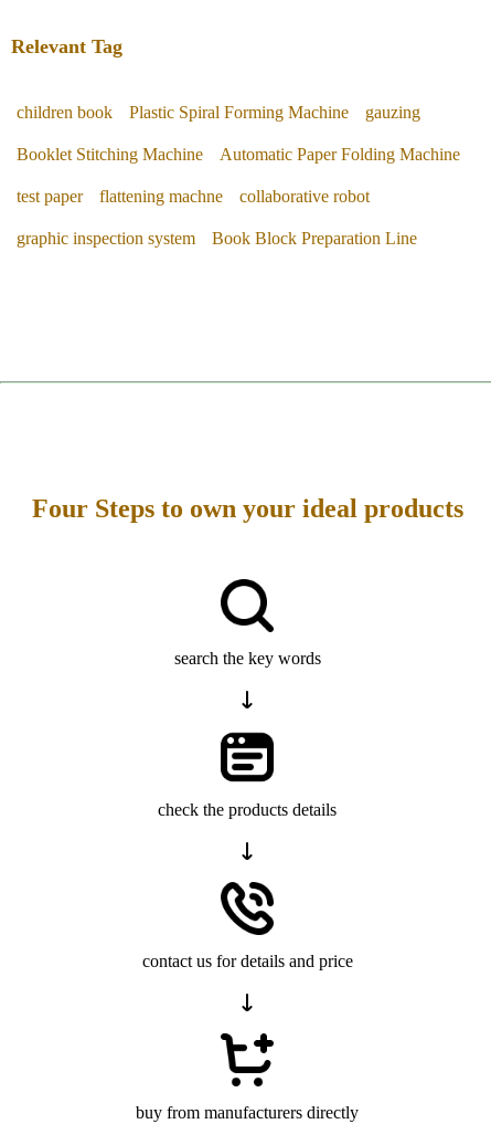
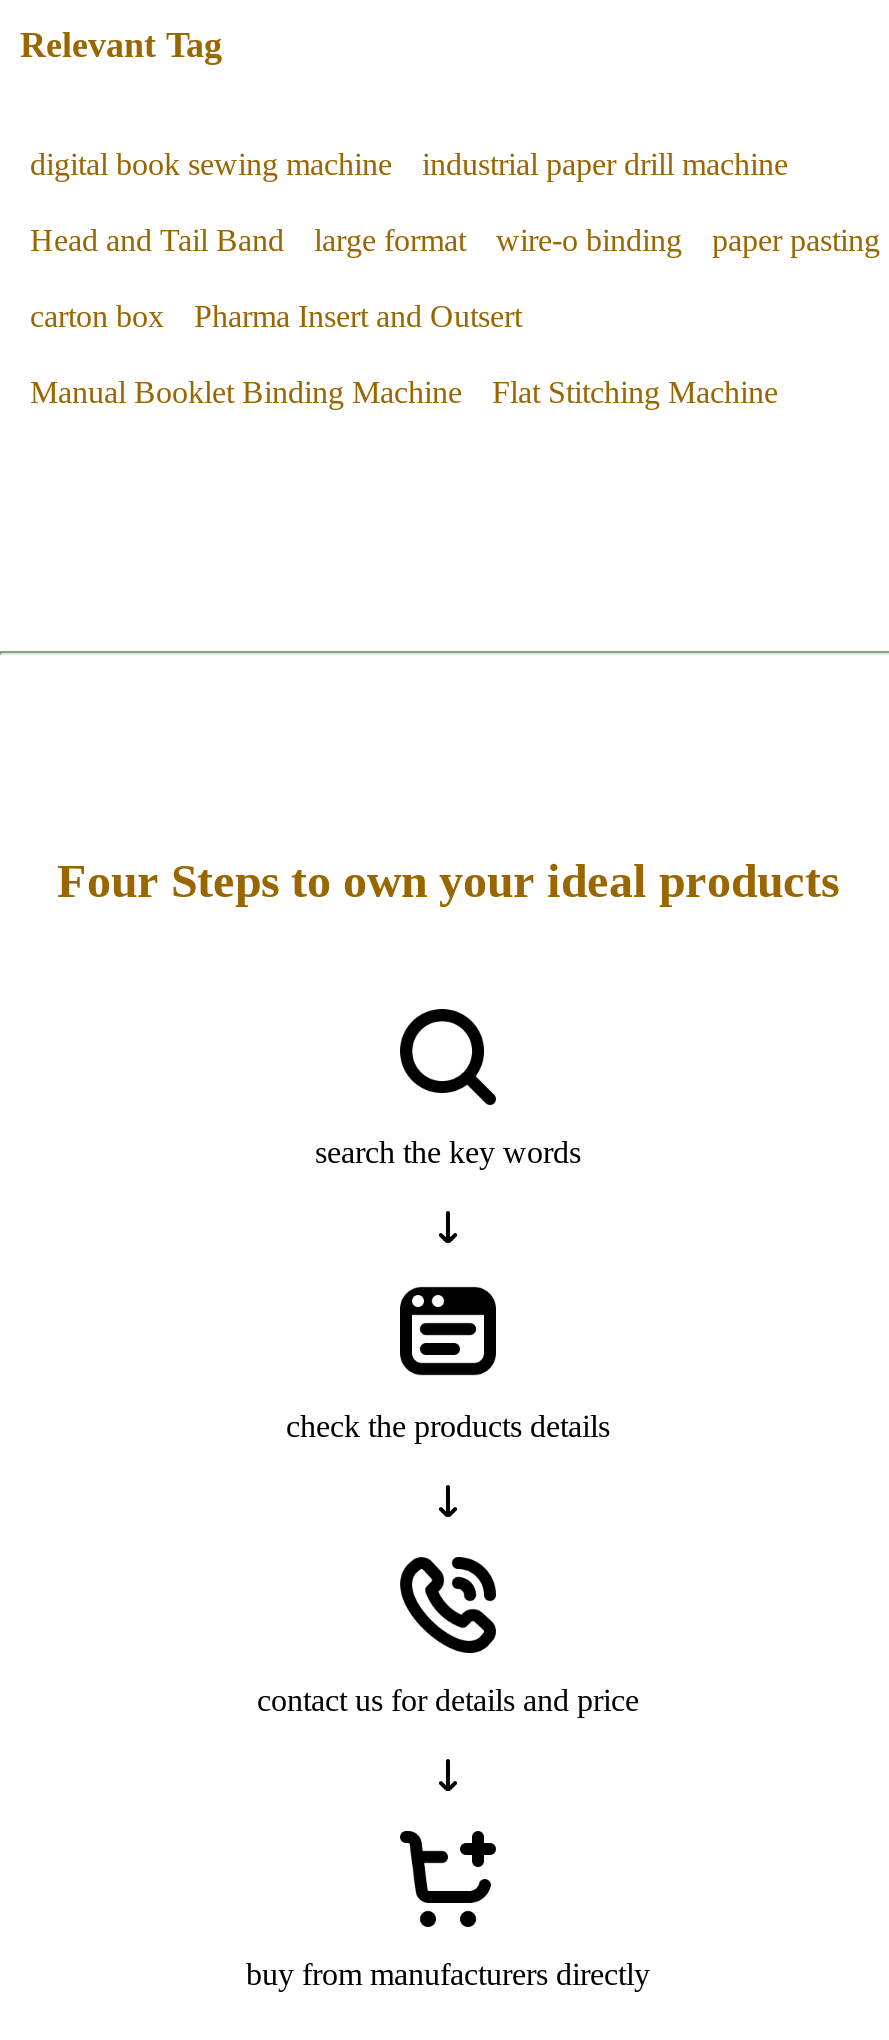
[17,103,420,122] children book | Plastic Spiral Forming Machine | gauzing -> [30,147,788,181] digital book sewing machine | industrial paper drill machine
[17,145,460,164] Booklet Stitching Machine | Automatic Paper Folding Machine -> [30,223,880,257] Head and Tail Band | large format | wire-o binding | paper pasting
[17,187,370,206] test paper | flattening machne | collaborative robot -> [30,299,522,333] carton box | Pharma Insert and Outsert
[17,229,417,248] graphic inspection system | Book Block Preparation Line -> [30,375,778,409] Manual Booklet Binding Machine | Flat Stitching Machine

